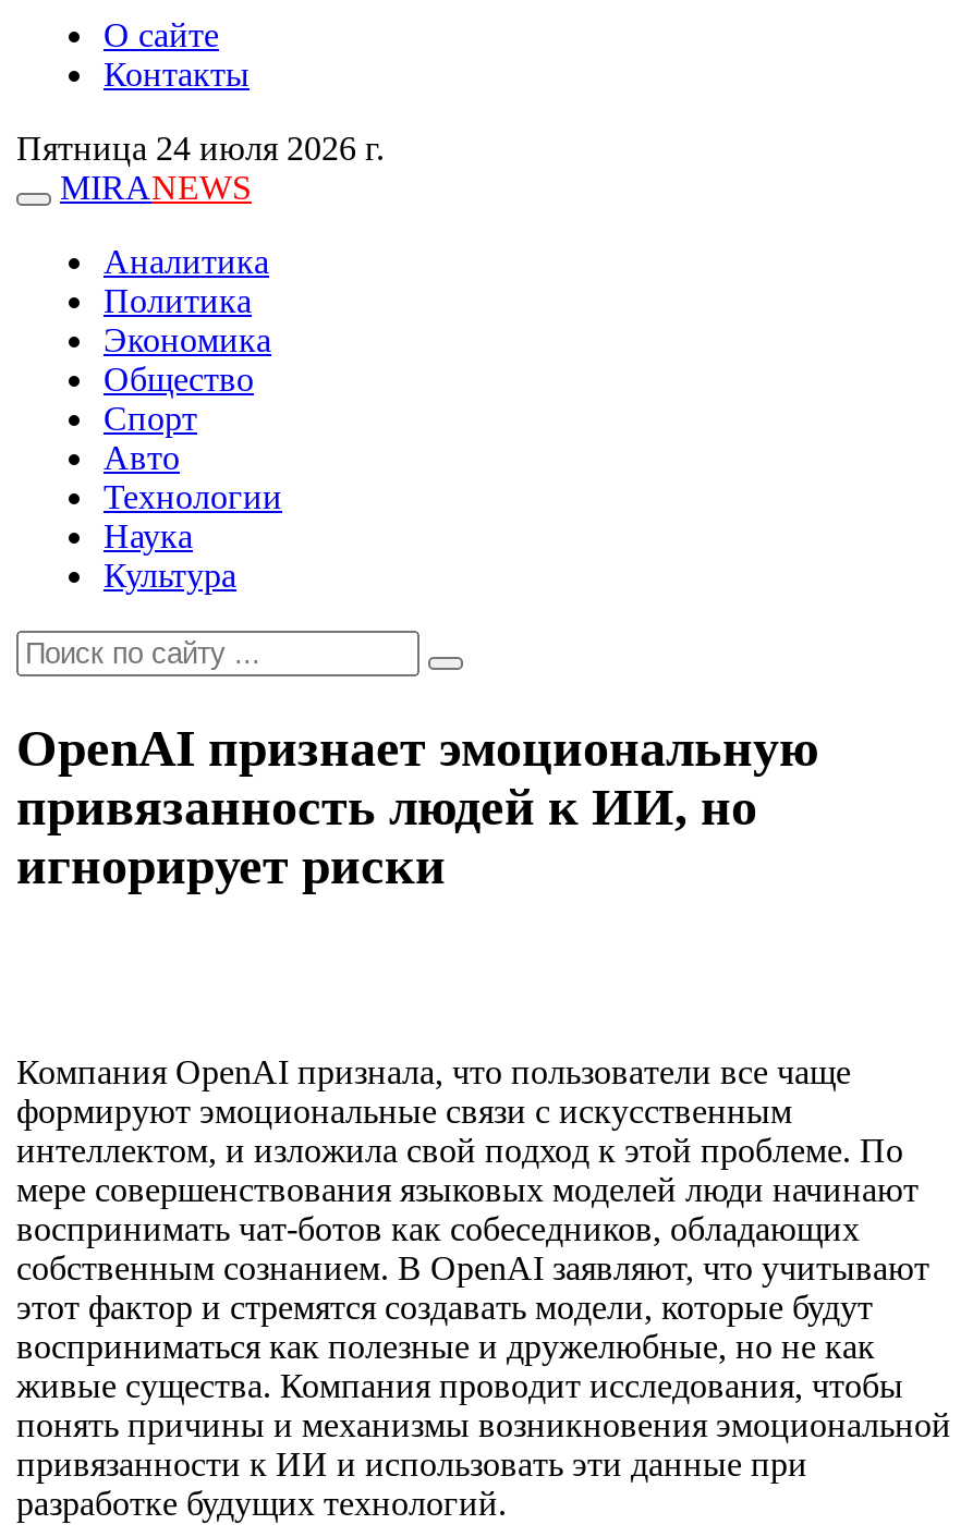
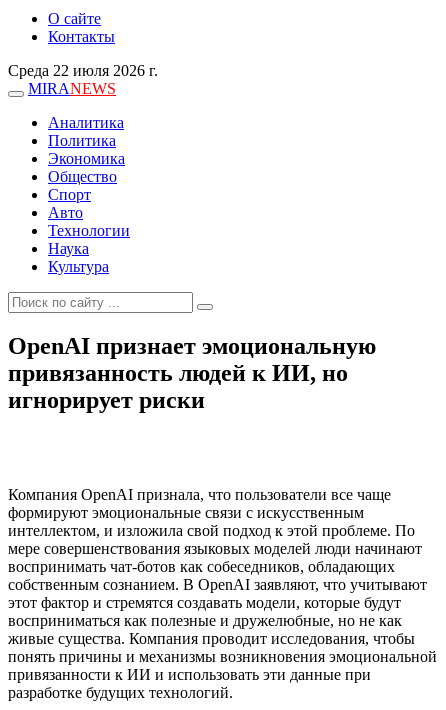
[16,130,385,167] Пятница 24 июля 2026 г. -> [8,62,158,79] Среда 22 июля 2026 г.

